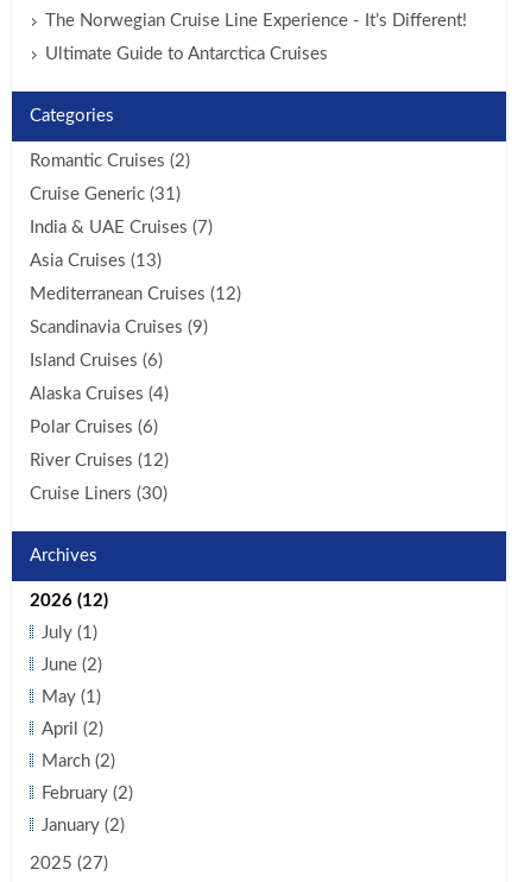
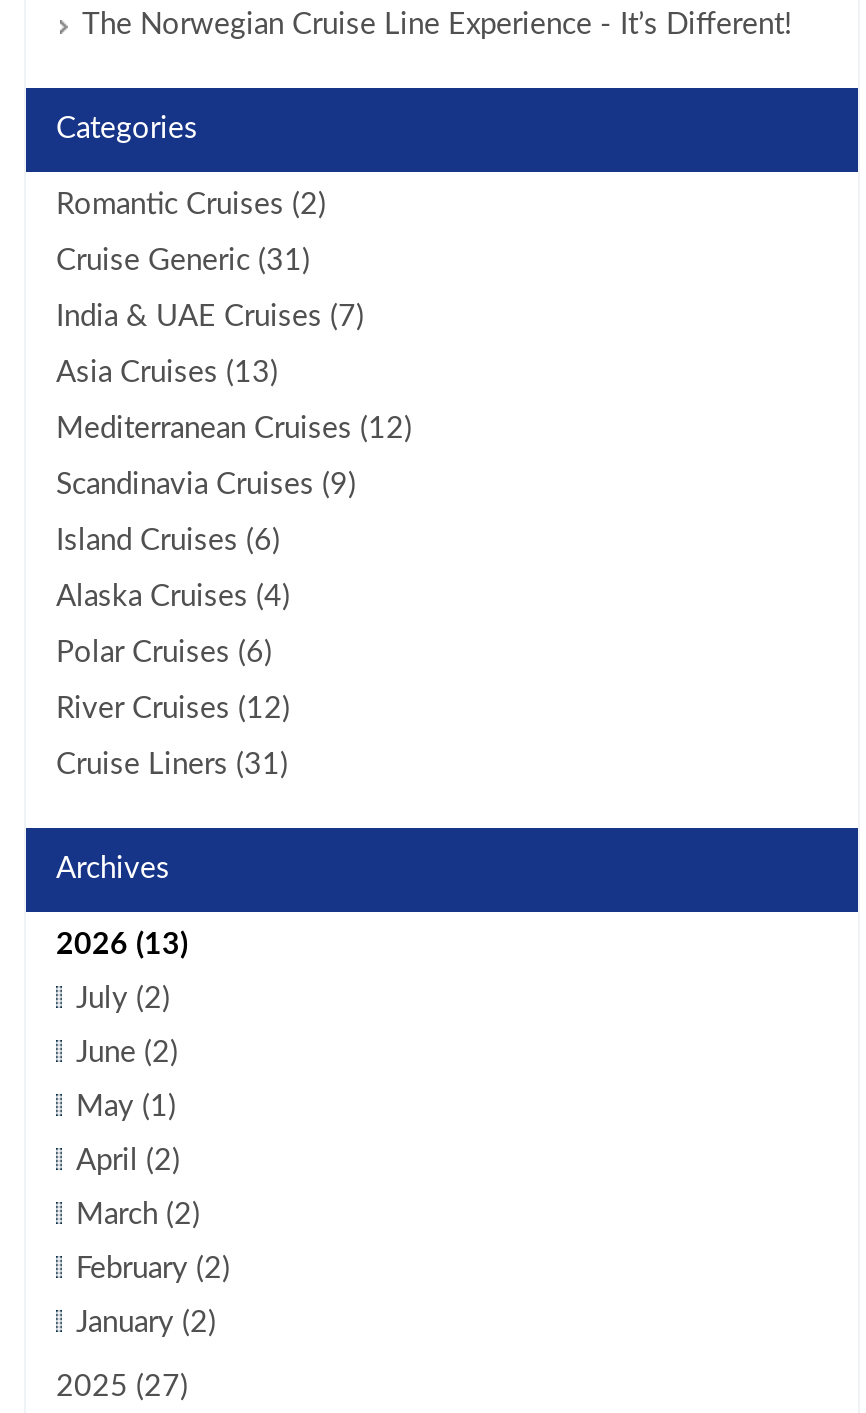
[45,45,328,63] Ultimate Guide to Antarctica Cruises -> none
[30,485,168,503] Cruise Liners (30) -> [56,750,288,780] Cruise Liners (31)
[30,592,108,610] 2026 (12) -> [56,930,188,960] 2026 (13)
[42,624,97,642] July (1) -> [76,984,170,1014] July (2)

